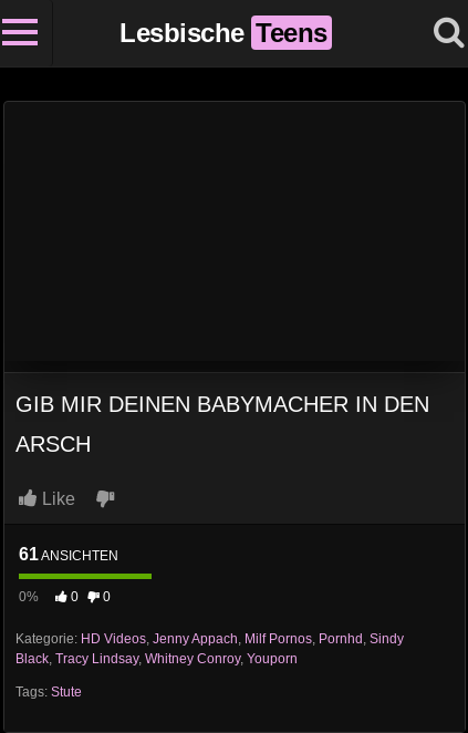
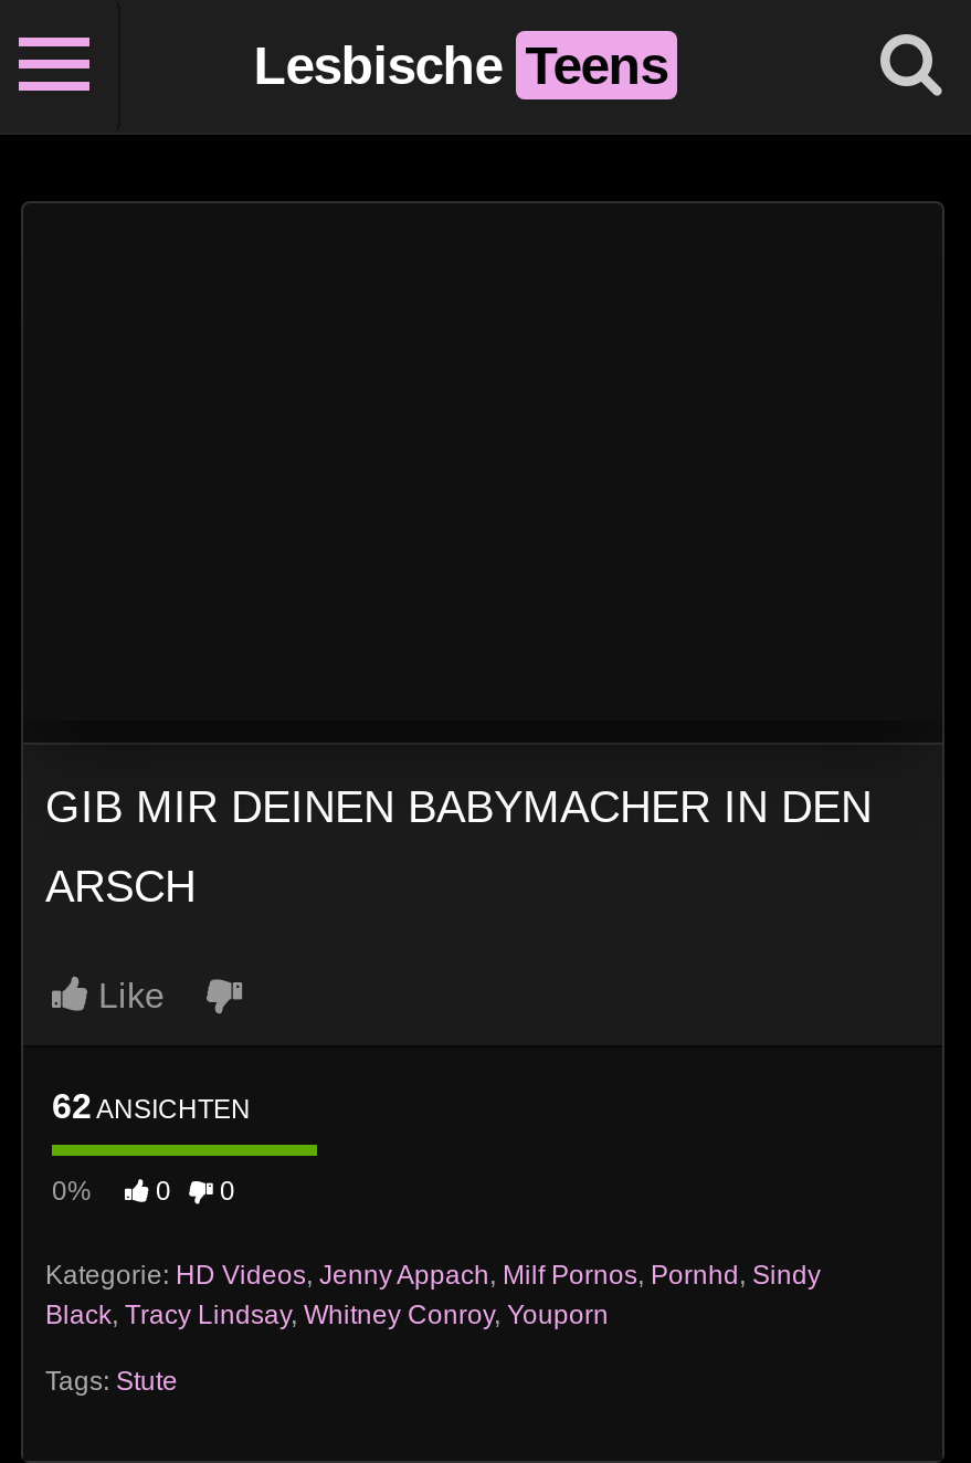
[19,545,118,564] 61ANSICHTEN -> [52,1087,251,1125] 62ANSICHTEN

